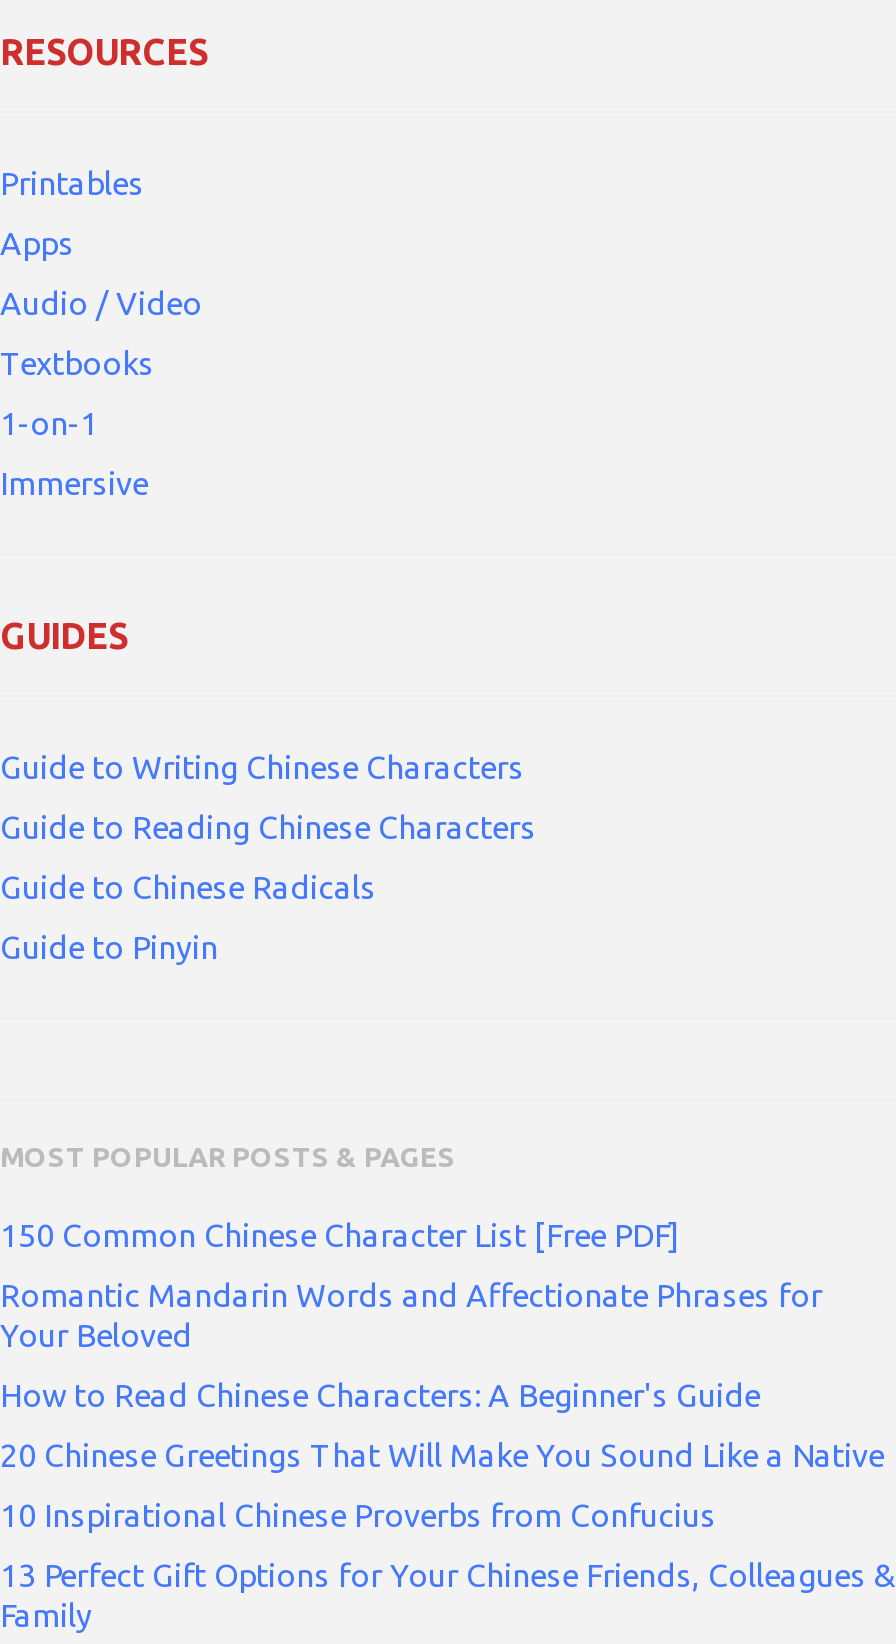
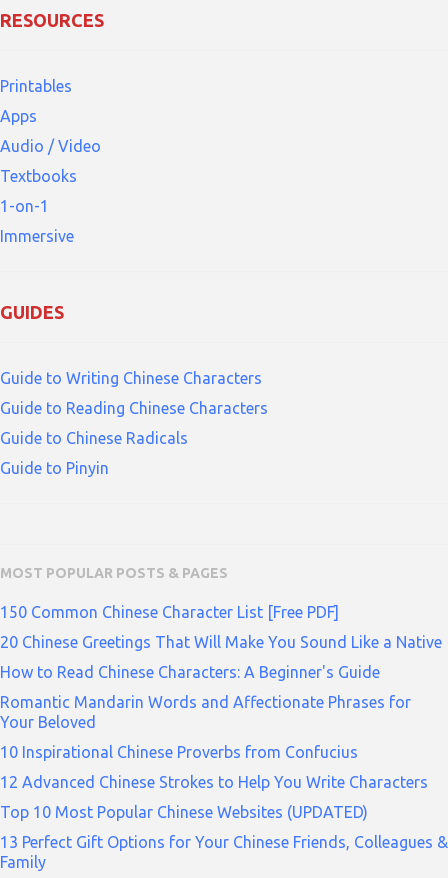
moved [0,1376,884,1472] -> [0,633,442,681]: 20 Chinese Greetings That Will Make You Sound Like a Native | How to Read Chinese Characters: A Beginner's Guide
none -> [0,773,428,821] 12 Advanced Chinese Strokes to Help You Write Characters | Top 10 Most Popular Chinese Websites (UPDATED)

